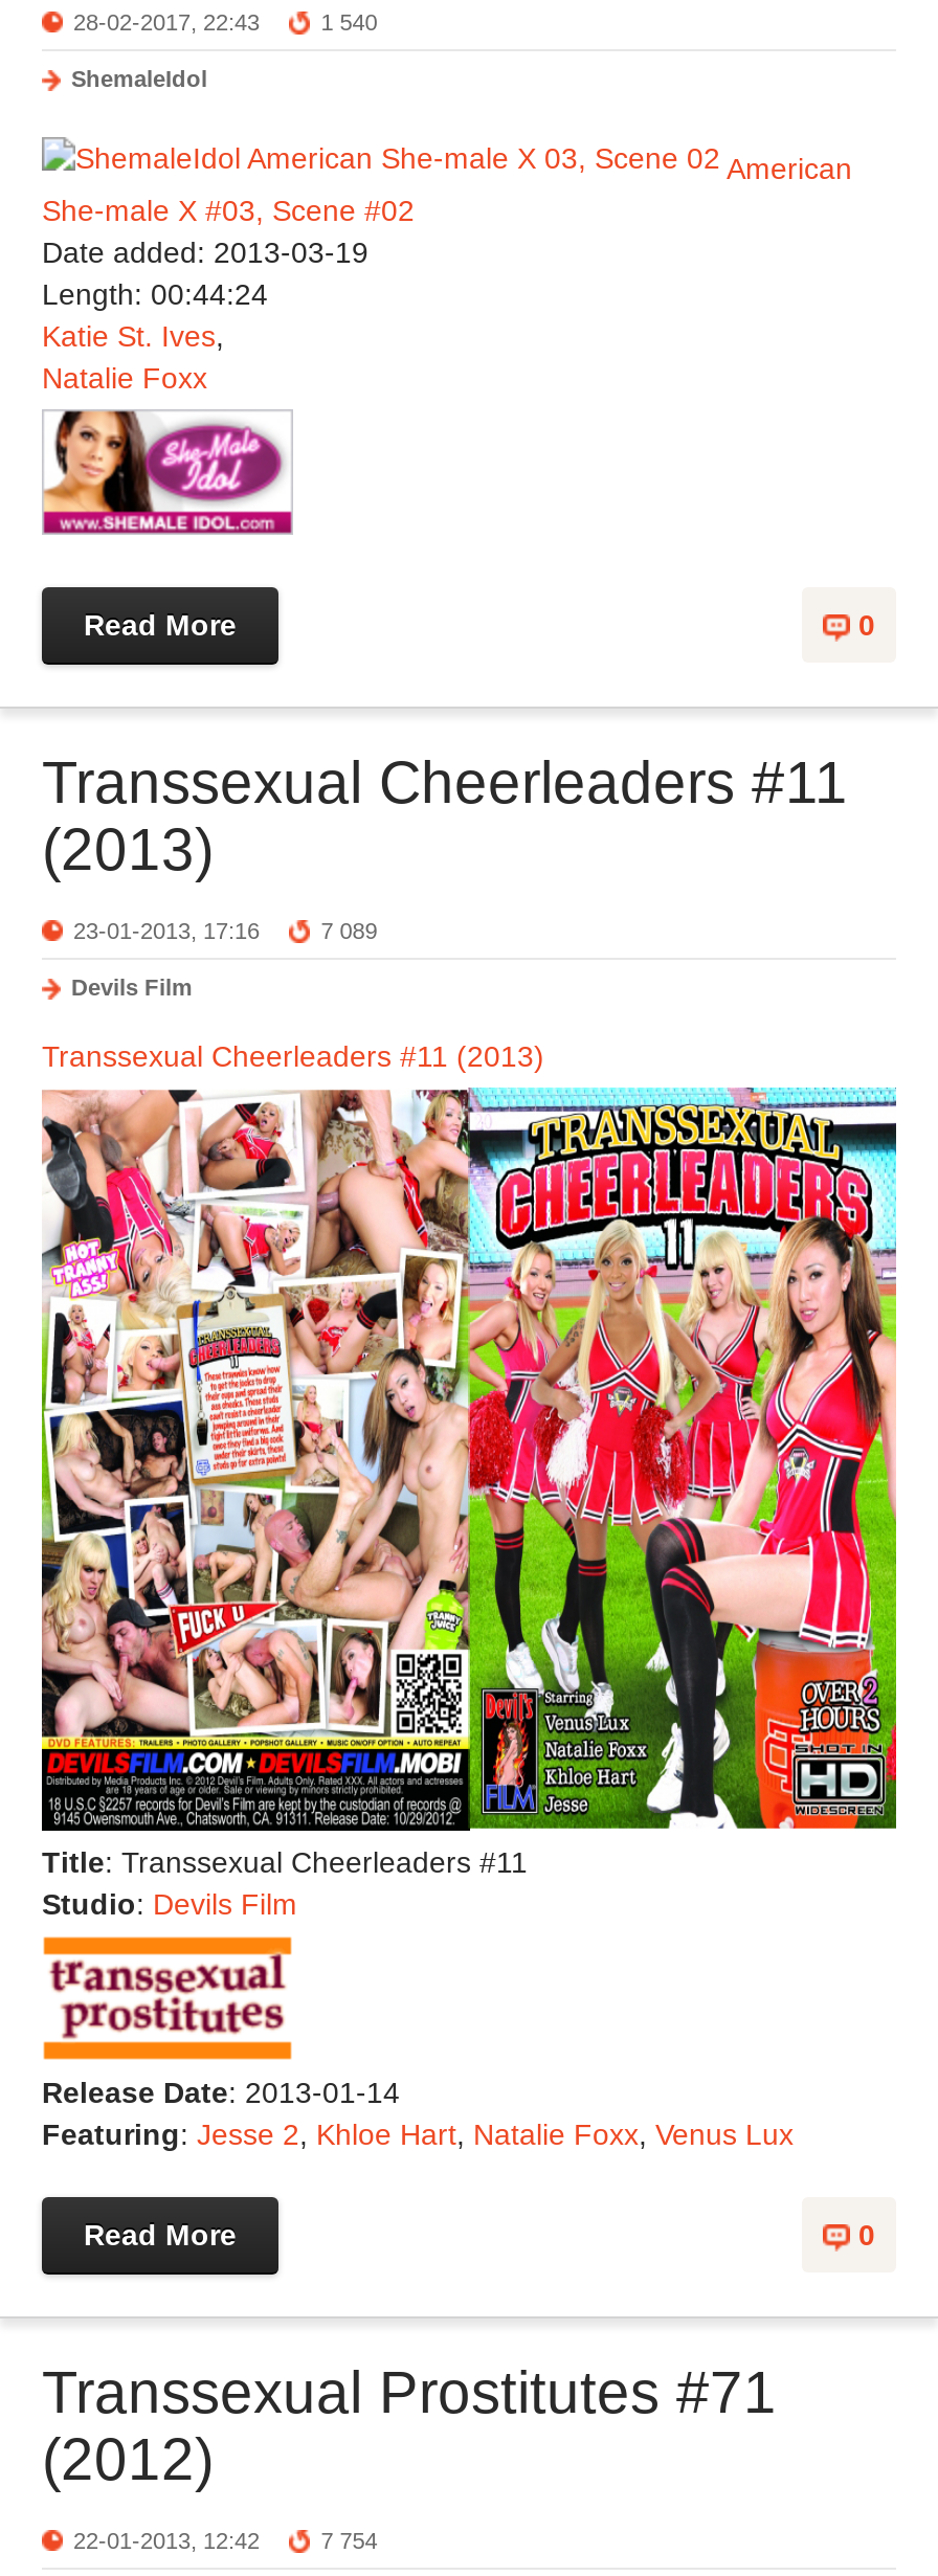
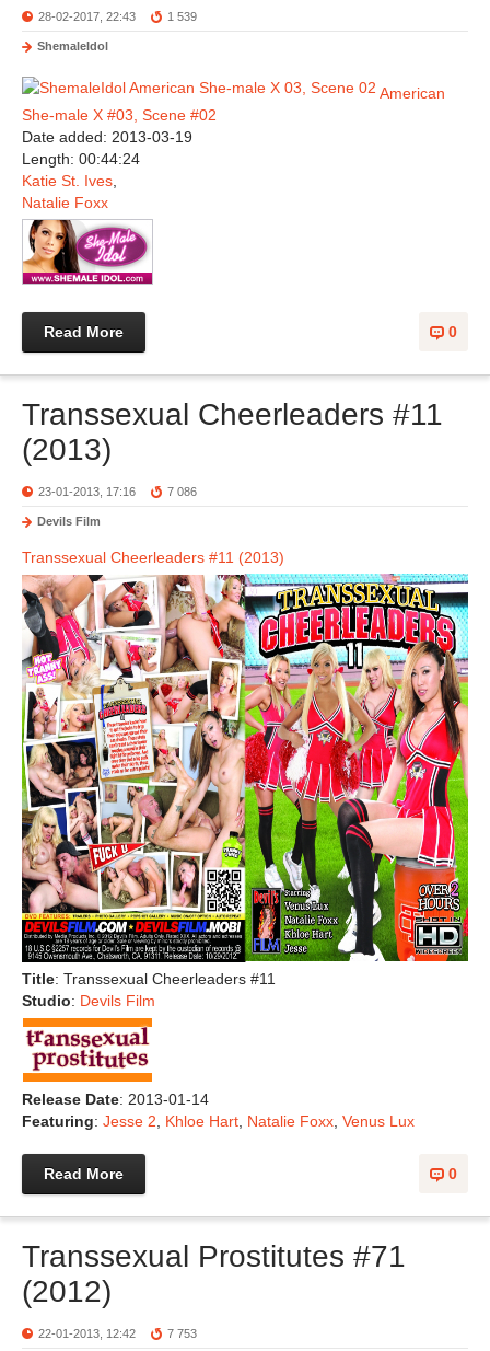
[321,9,377,35] 1 540 -> [168,10,197,23] 1 539
[321,918,377,943] 7 089 -> [168,485,197,498] 7 086
[321,2528,377,2553] 7 754 -> [168,1327,197,1340] 7 753

